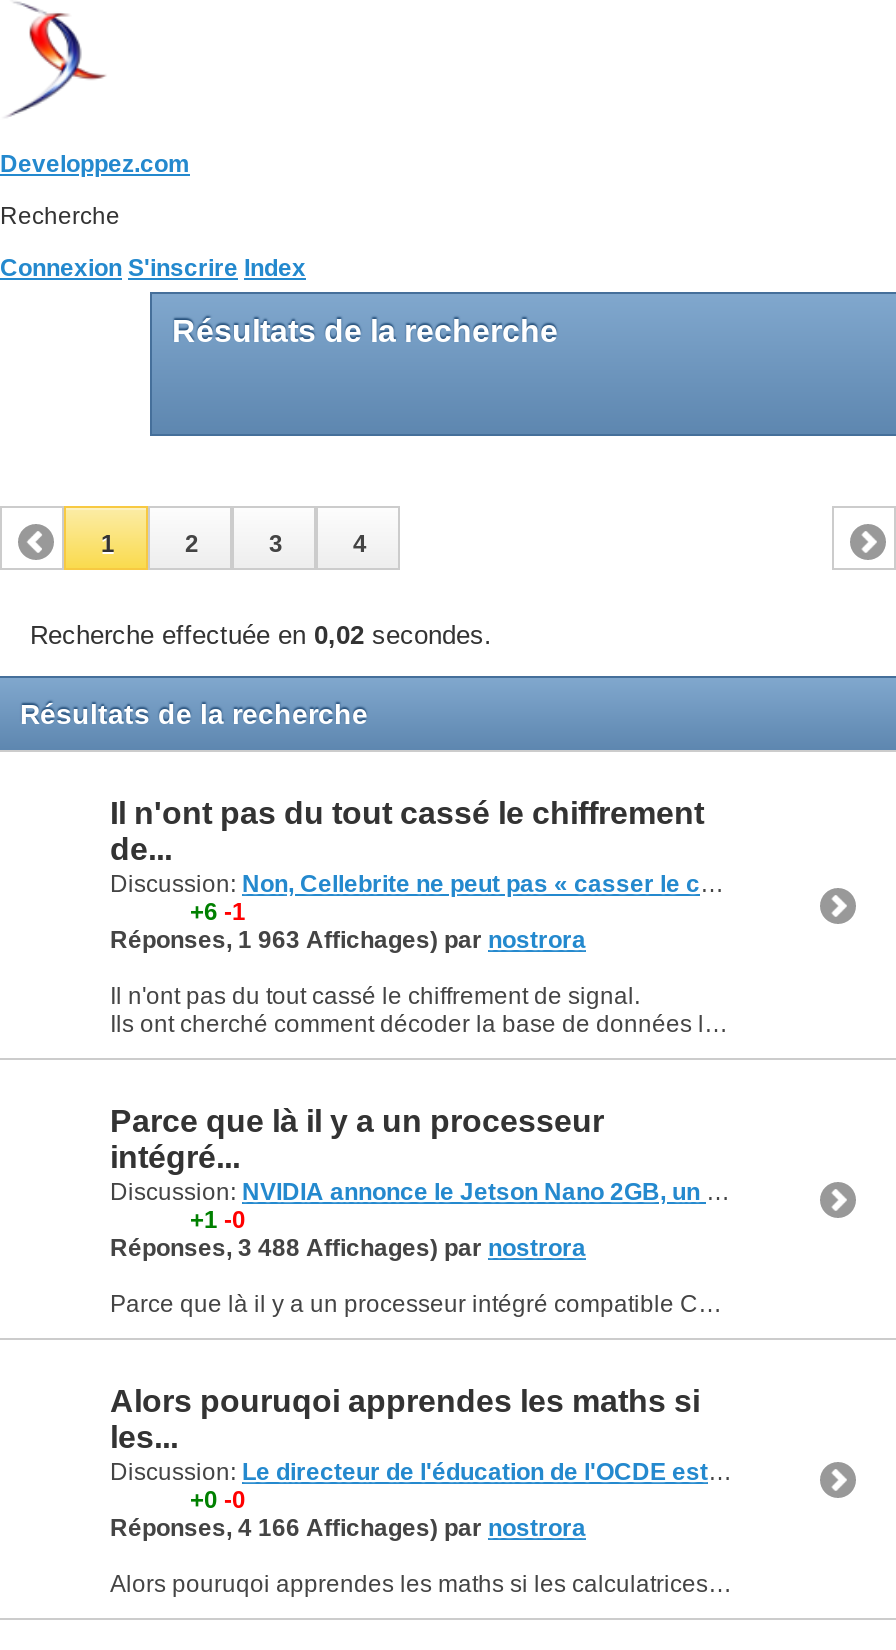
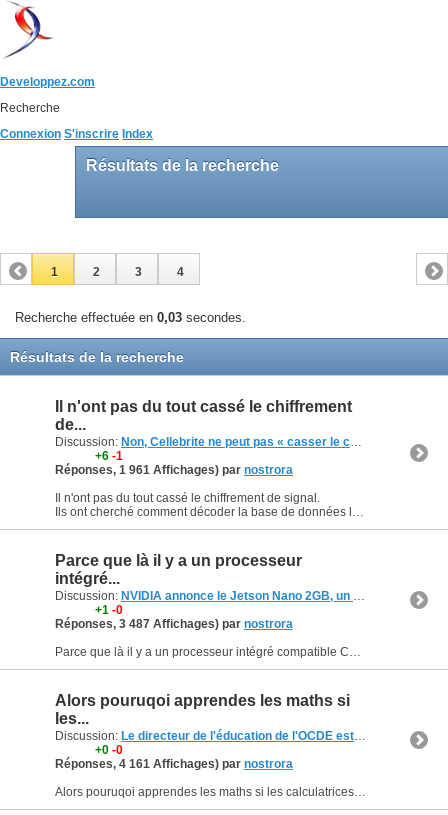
[30,620,492,650] Recherche effectuée en 0,02 secondes. -> [15,310,246,325] Recherche effectuée en 0,03 secondes.
[110,926,586,954] Réponses, 1 963 Affichages) par nostrora -> [55,463,293,477] Réponses, 1 961 Affichages) par nostrora
[110,1234,586,1262] Réponses, 3 488 Affichages) par nostrora -> [55,617,293,631] Réponses, 3 487 Affichages) par nostrora
[110,1514,586,1542] Réponses, 4 166 Affichages) par nostrora -> [55,757,293,771] Réponses, 4 161 Affichages) par nostrora

